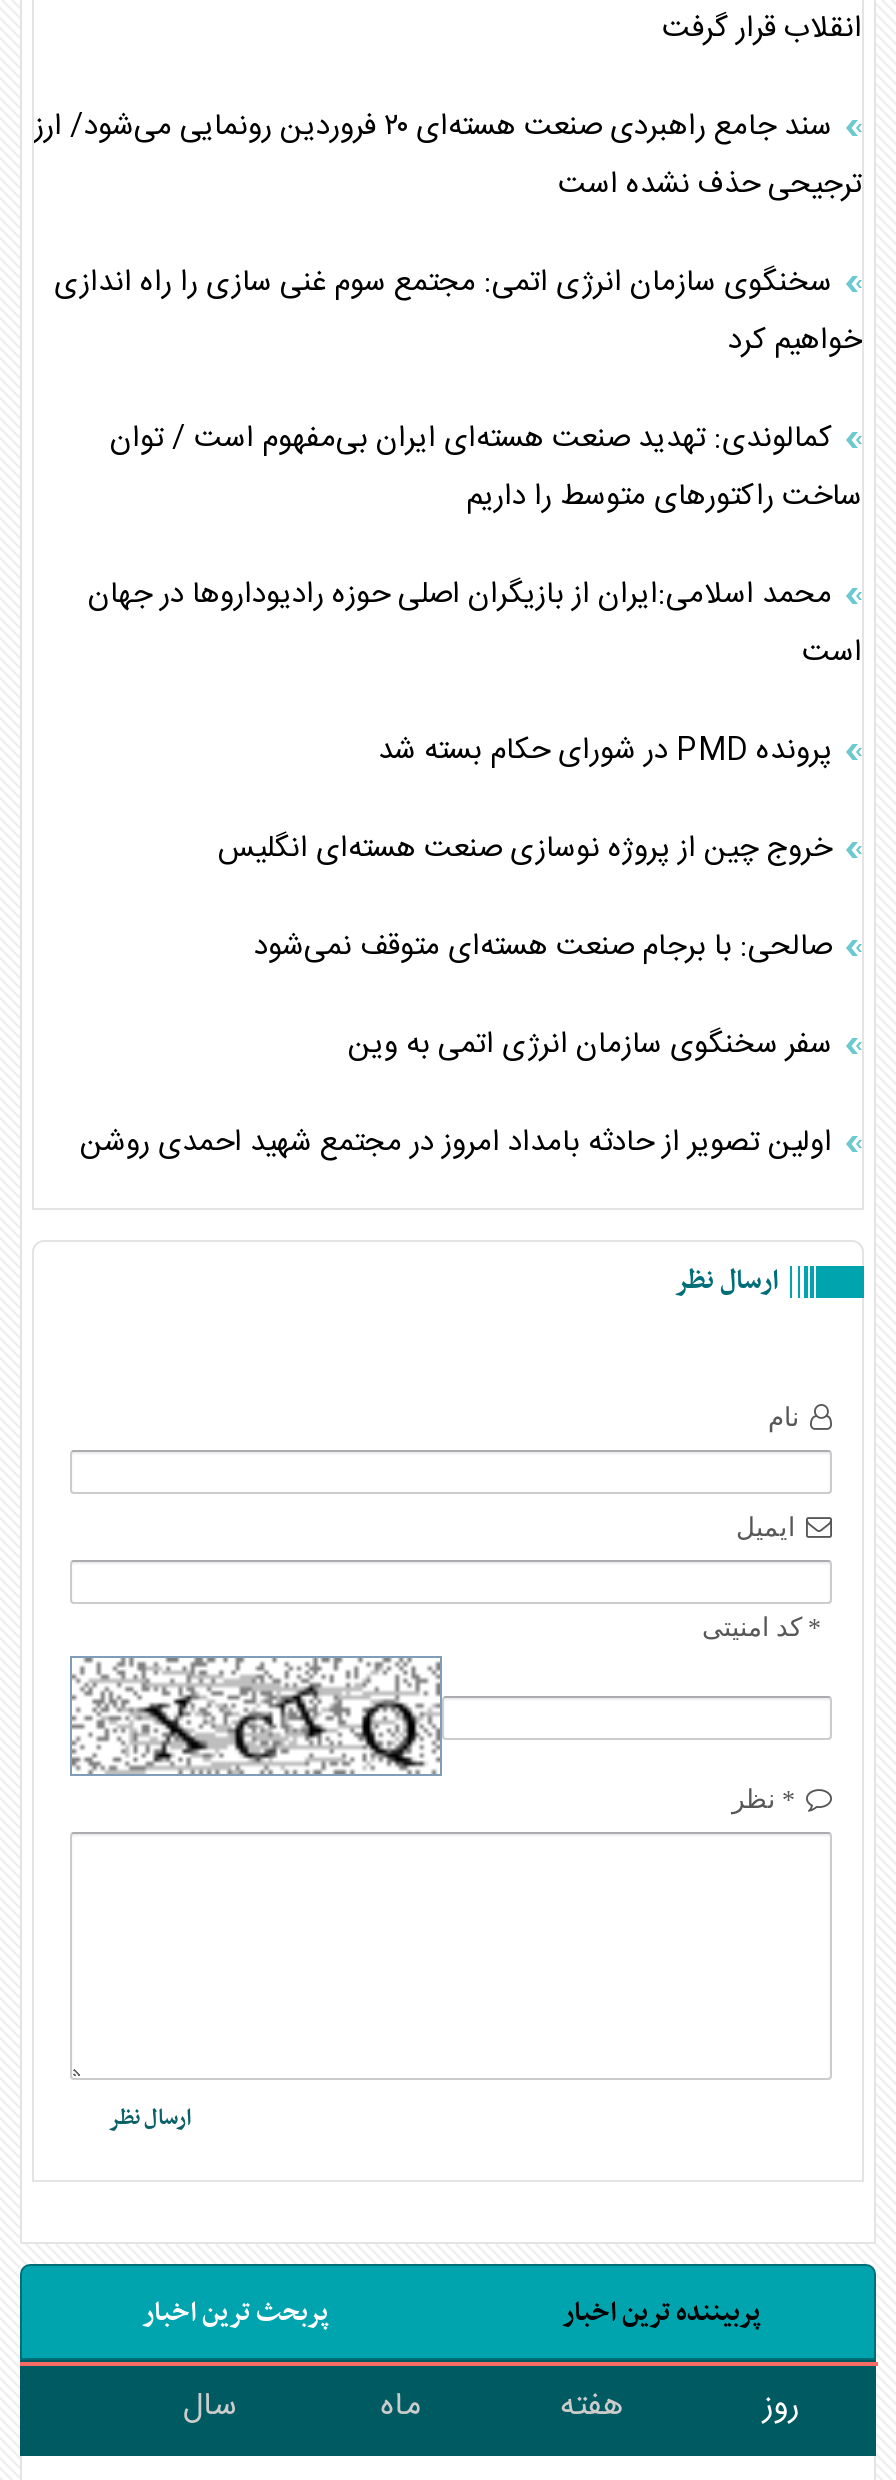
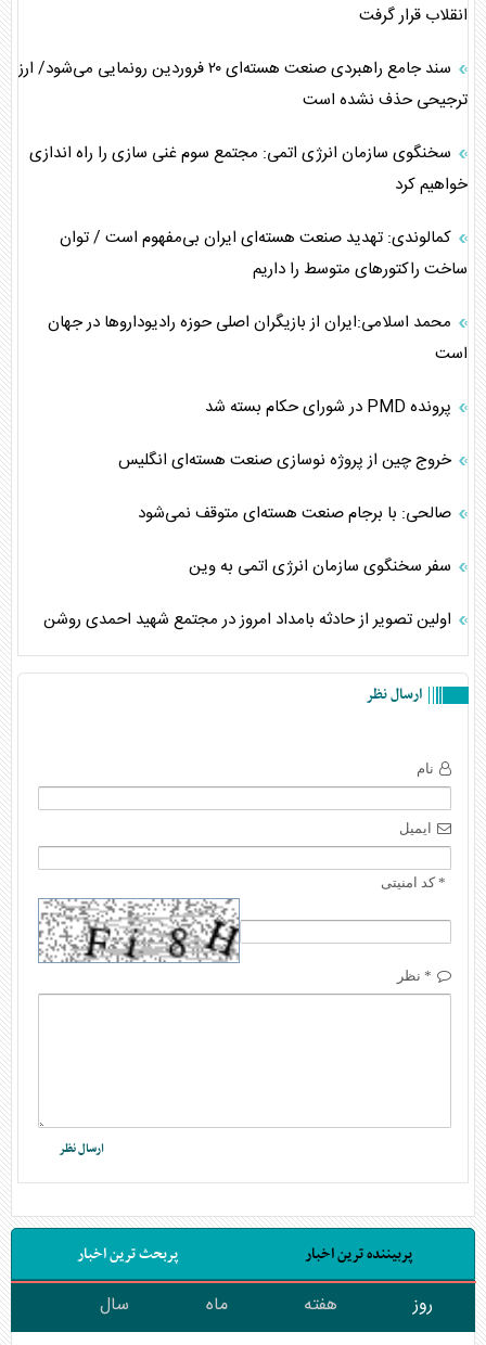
[72,1656,442,1776] [image] -> [39,898,240,962] [image]

